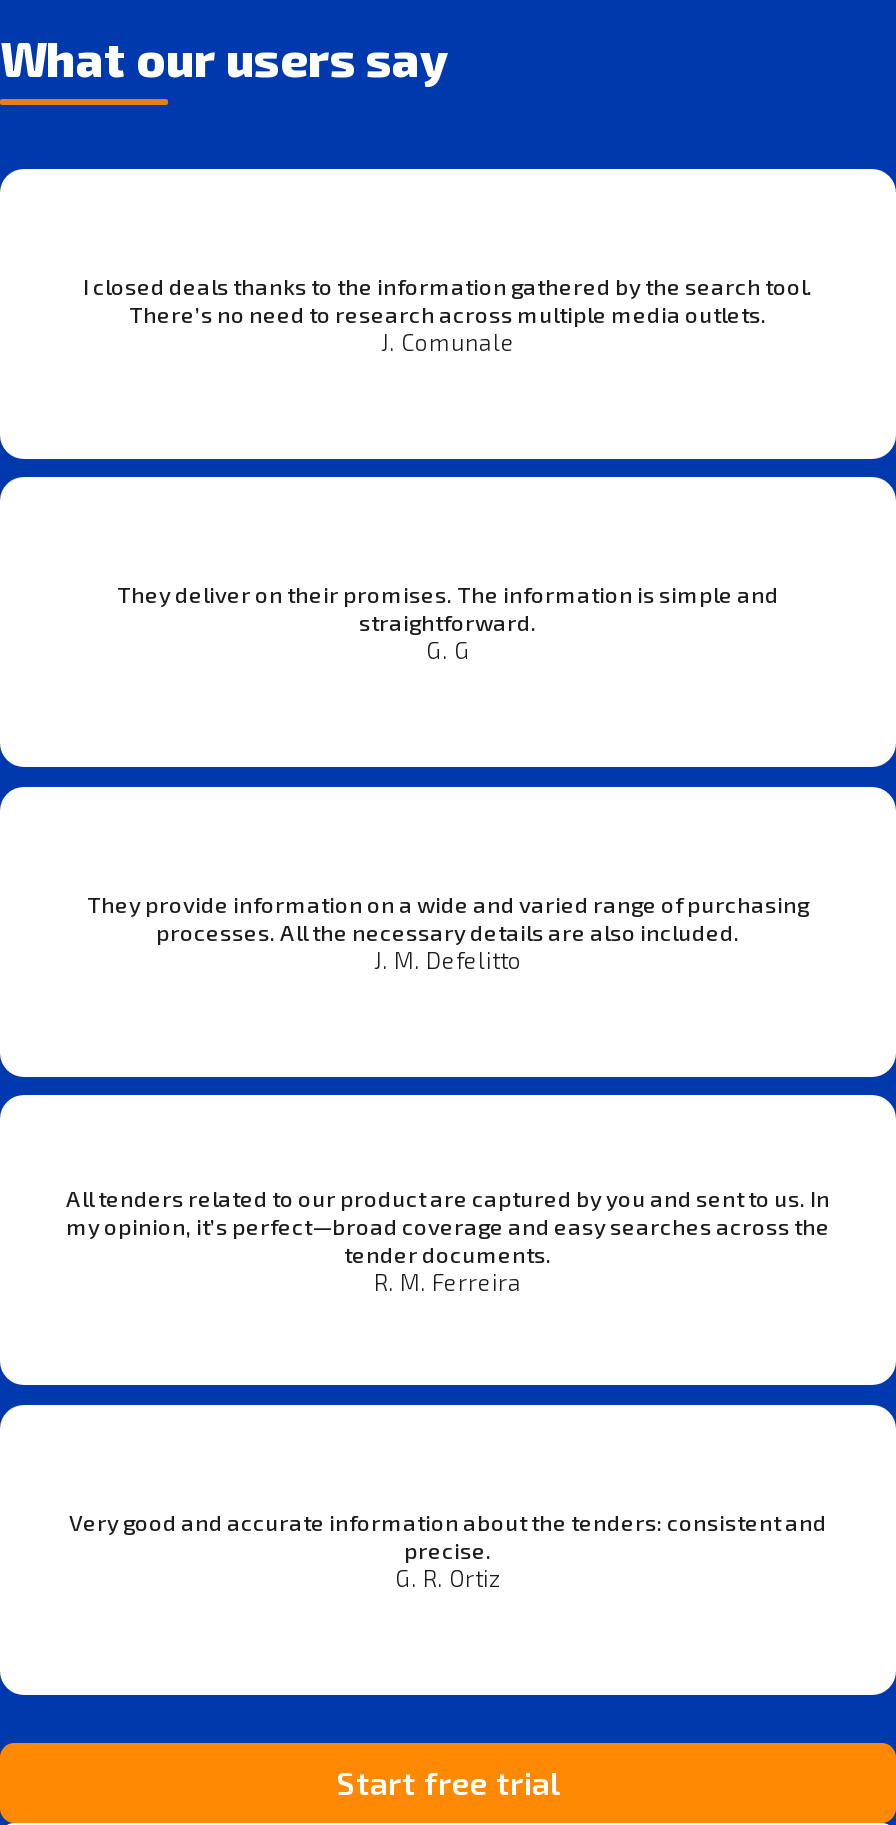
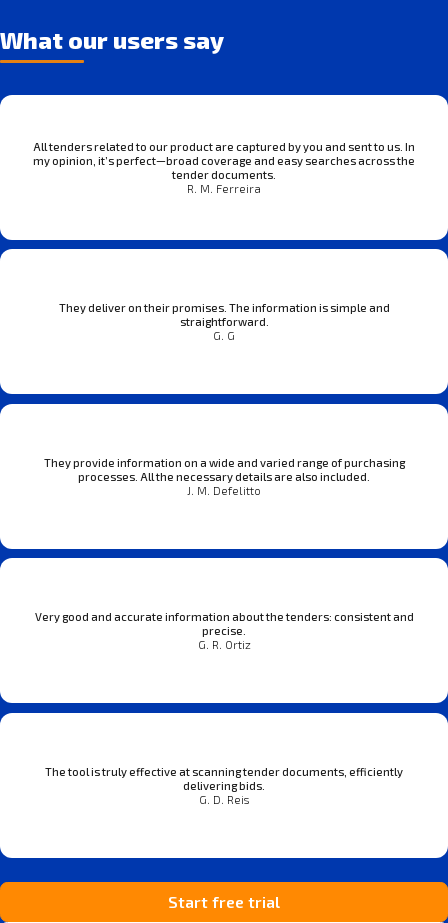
[83,272,813,354] I closed deals thanks to the information gathered by the search tool. | There’s no need to research across multiple media outlets. | J. Comunale -> none
moved [66,1186,830,1296] -> [33,140,415,195]: All tenders related to our product are captured by you and sent to us. In | my opinion, it’s perfect—broad coverage and easy searches across the | tender documents. | R. M. Ferreira
moved [69,1509,827,1591] -> [34,610,413,651]: Very good and accurate information about the tenders: consistent and | precise. | G. R. Ortiz
none -> [45,765,403,806] The tool is truly effective at scanning tender documents, efficiently | delivering bids. | G. D. Reis

